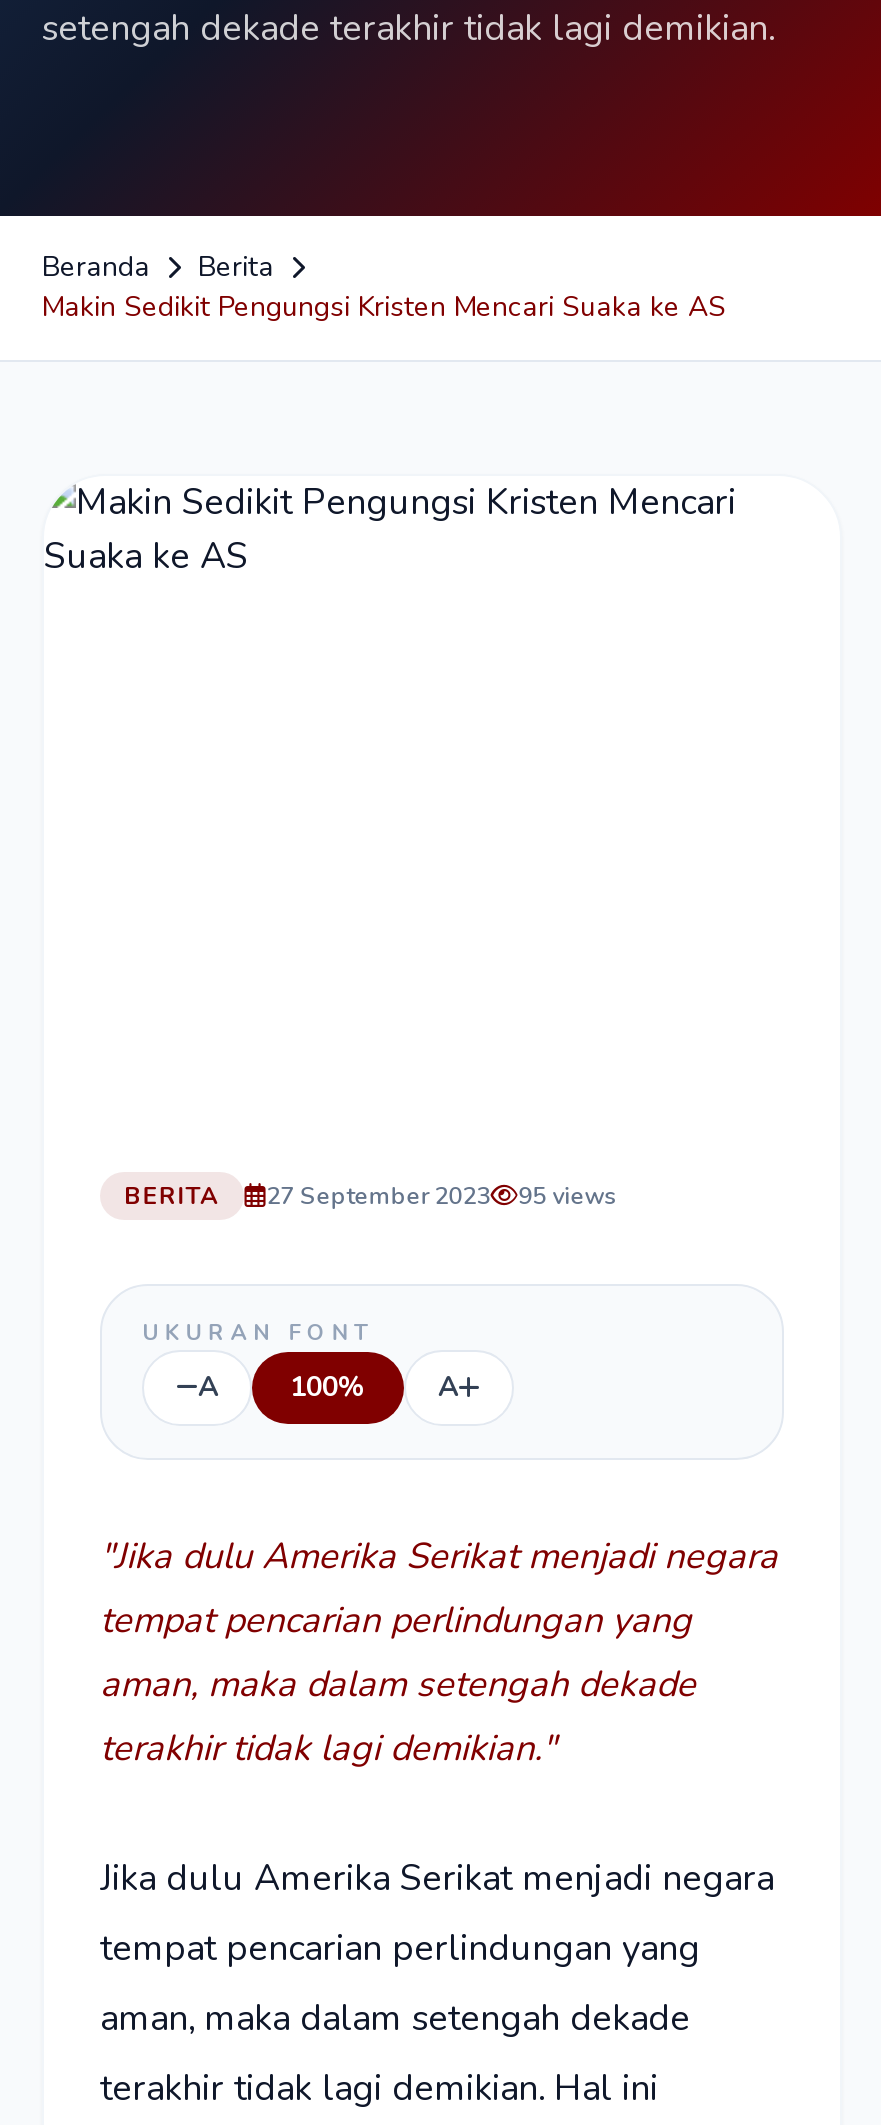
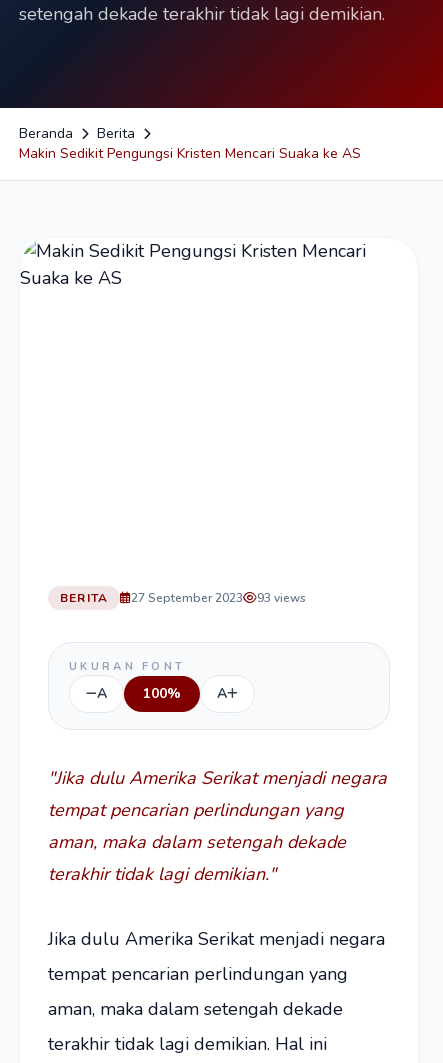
[124,1180,616,1212] BERITA 27 September 2023 95 views -> [60,590,306,606] BERITA 27 September 2023 93 views

